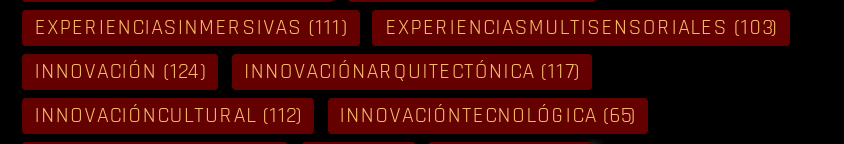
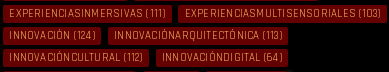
[244,58,580,86] INNOVACIÓNARQUITECTÓNICA (117) -> [114,29,282,43] INNOVACIÓNARQUITECTÓNICA (113)
[340,103,635,131] INNOVACIÓNTECNOLÓGICA (65) -> [162,51,282,65] INNOVACIÓNDIGITAL (64)

